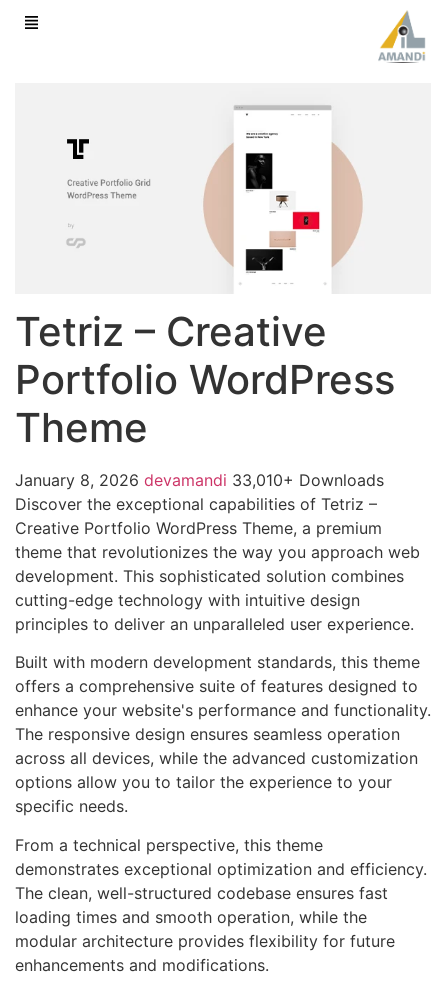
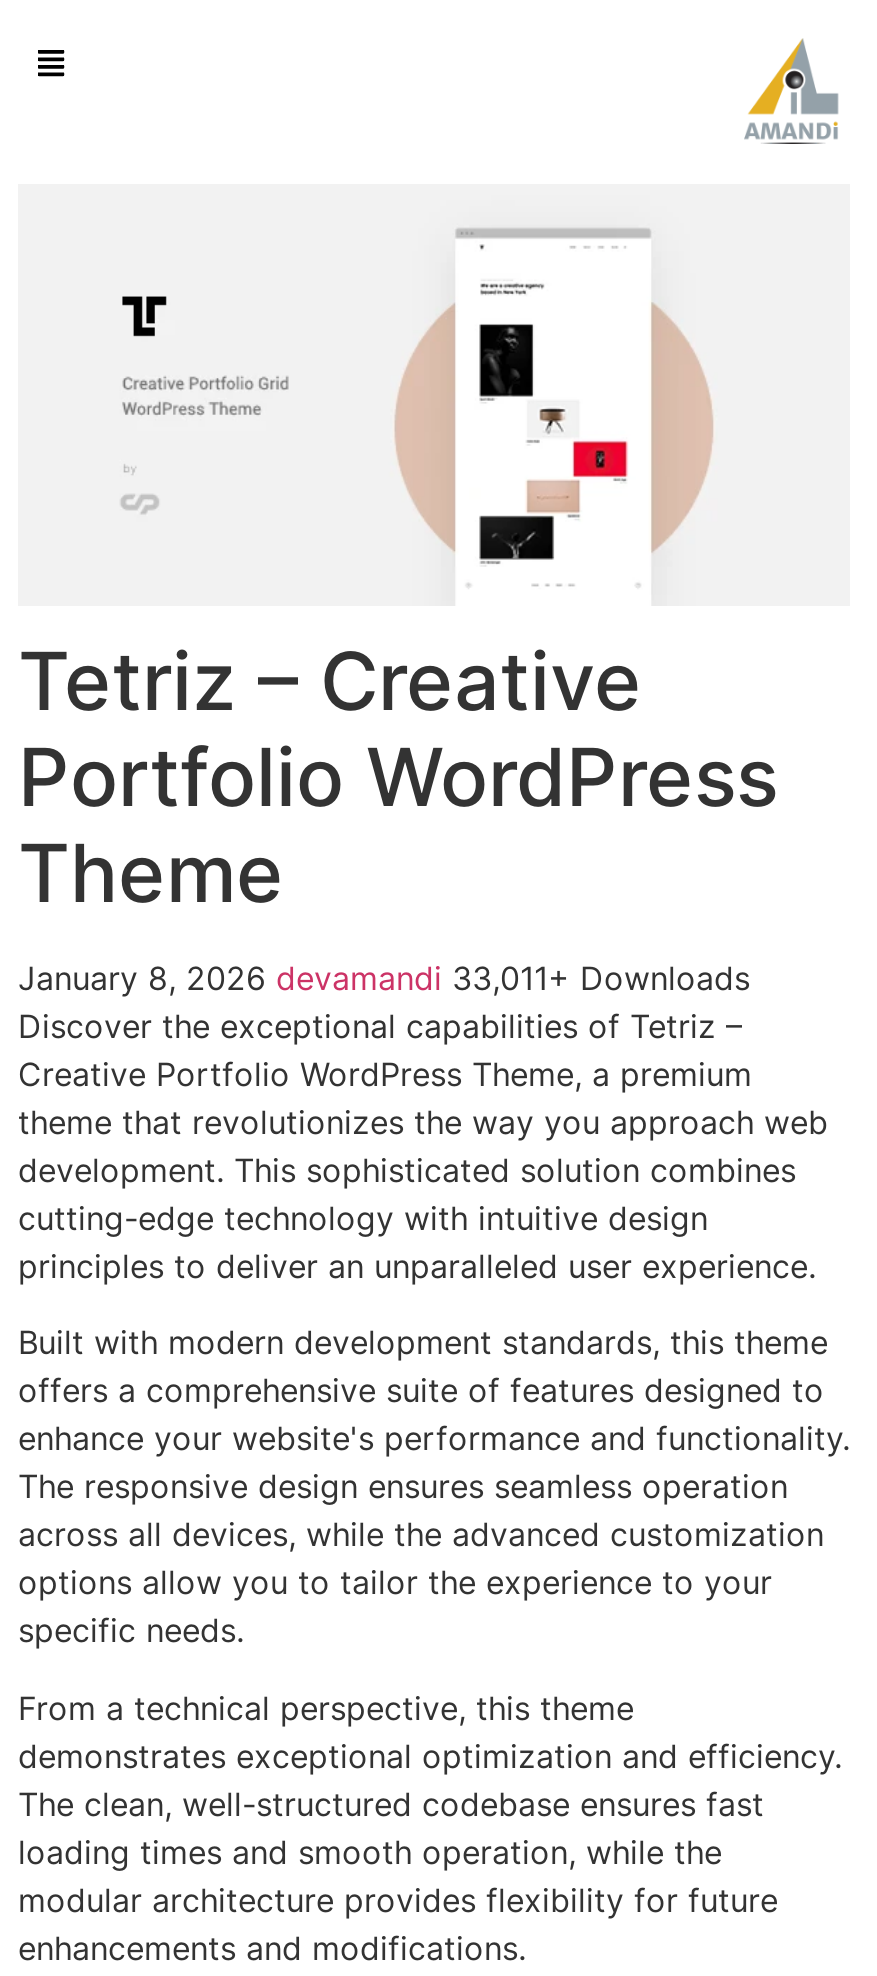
[15,470,384,490] January 8, 2026 devamandi 33,010+ Downloads -> [18,958,750,998] January 8, 2026 devamandi 33,011+ Downloads

